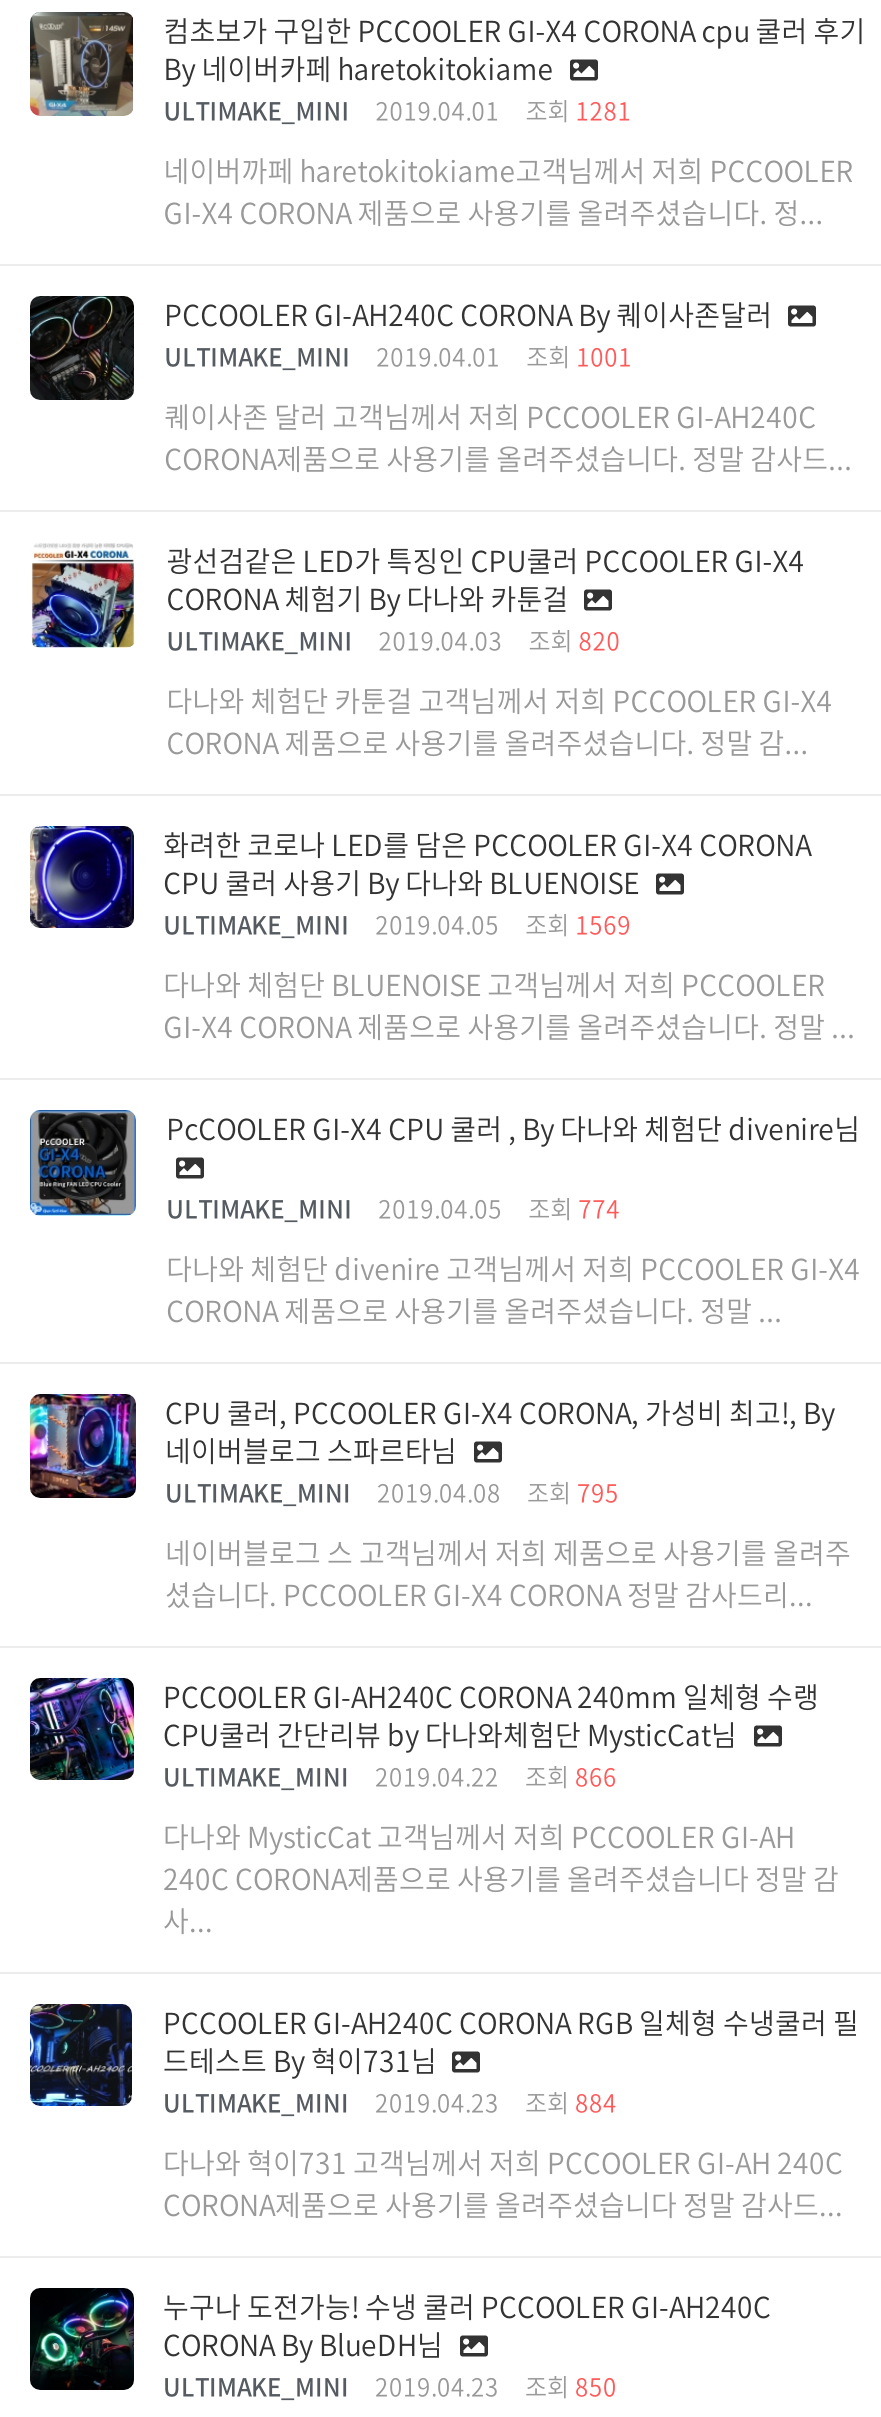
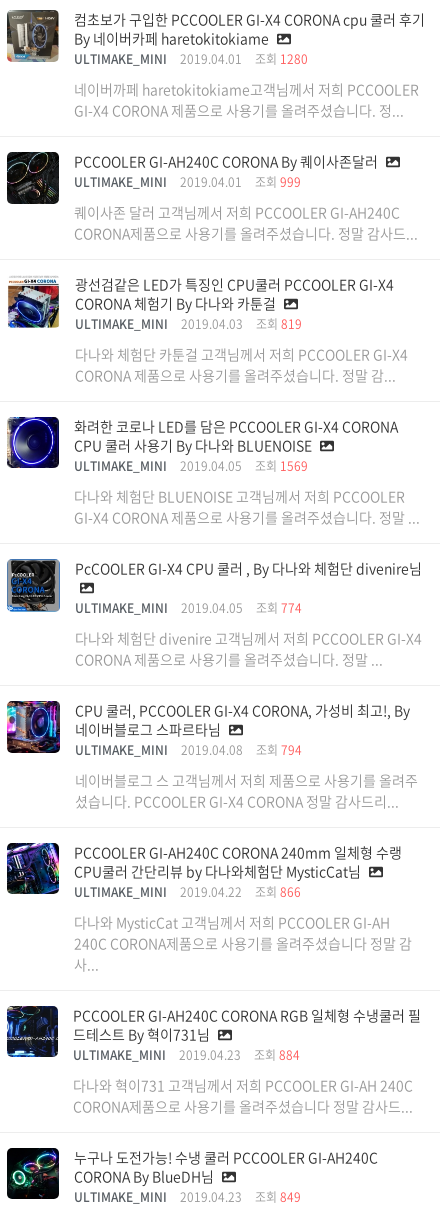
[164,92,632,128] ULTIMAKE_MINI 2019.04.01 조회 1281 -> [74,50,308,68] ULTIMAKE_MINI 2019.04.01 조회 1280
[164,338,632,374] ULTIMAKE_MINI 2019.04.01 조회 1001 -> [74,173,301,191] ULTIMAKE_MINI 2019.04.01 조회 999
[166,622,620,658] ULTIMAKE_MINI 2019.04.03 조회 820 -> [75,315,302,333] ULTIMAKE_MINI 2019.04.03 조회 819
[165,1474,619,1510] ULTIMAKE_MINI 2019.04.08 조회 795 -> [74,741,301,759] ULTIMAKE_MINI 2019.04.08 조회 794
[163,2368,617,2404] ULTIMAKE_MINI 2019.04.23 조회 850 -> [73,1188,300,1206] ULTIMAKE_MINI 2019.04.23 조회 849

